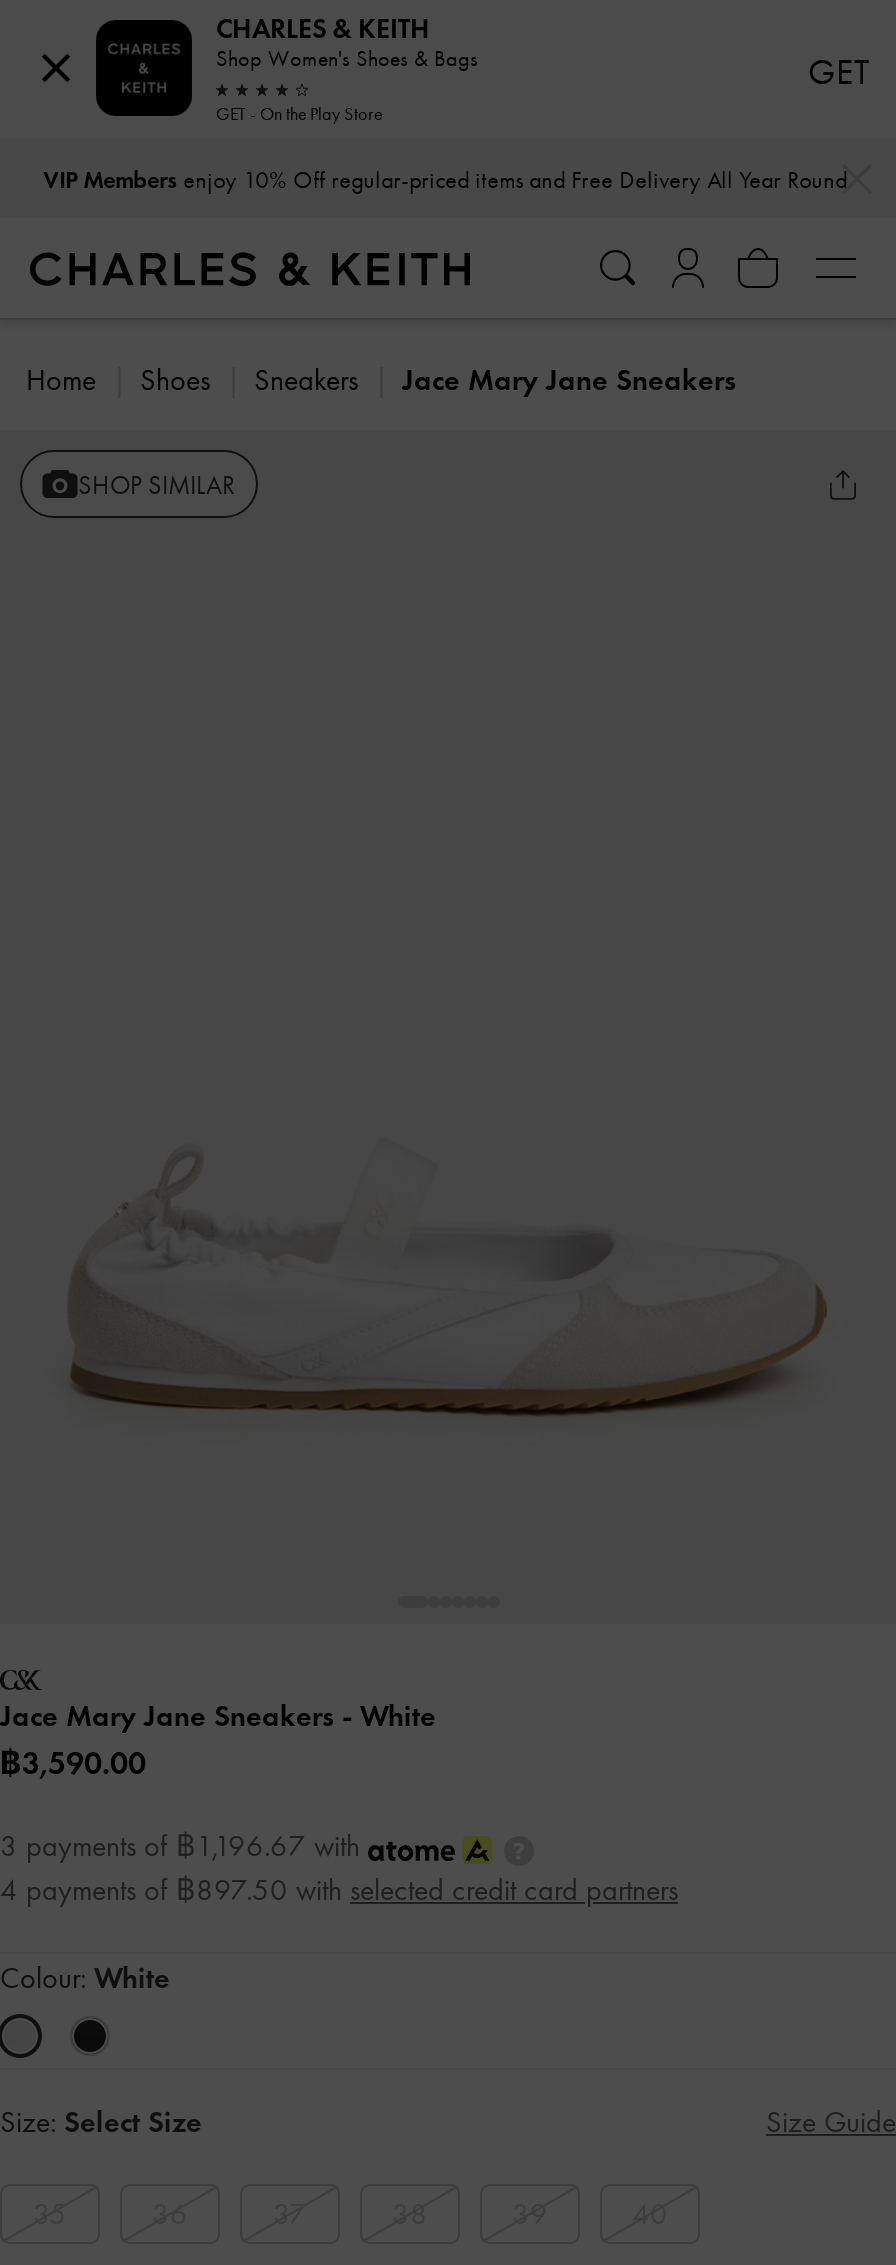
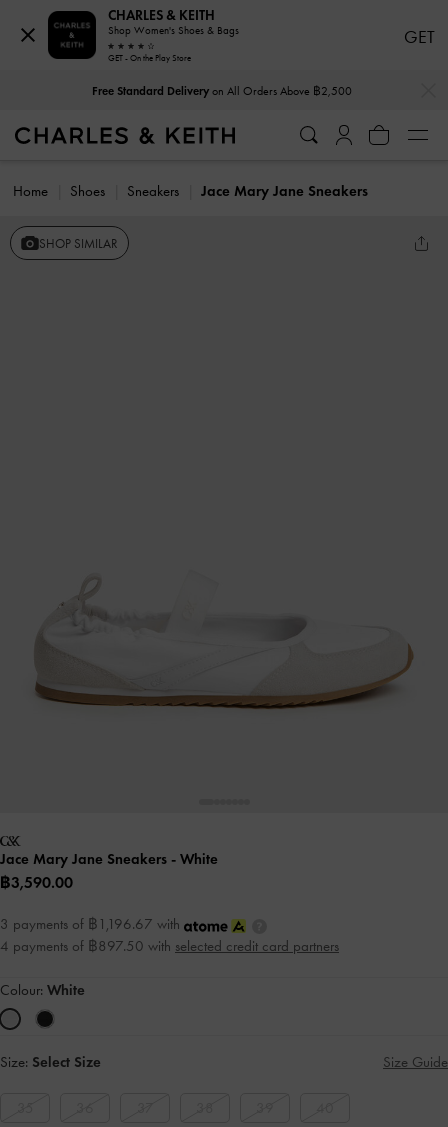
[43,164,847,194] VIP Members enjoy 10% Off regular-priced items and Free Delivery All Year Round -> [92,83,352,98] Free Standard Delivery on All Orders Above ฿2,500

